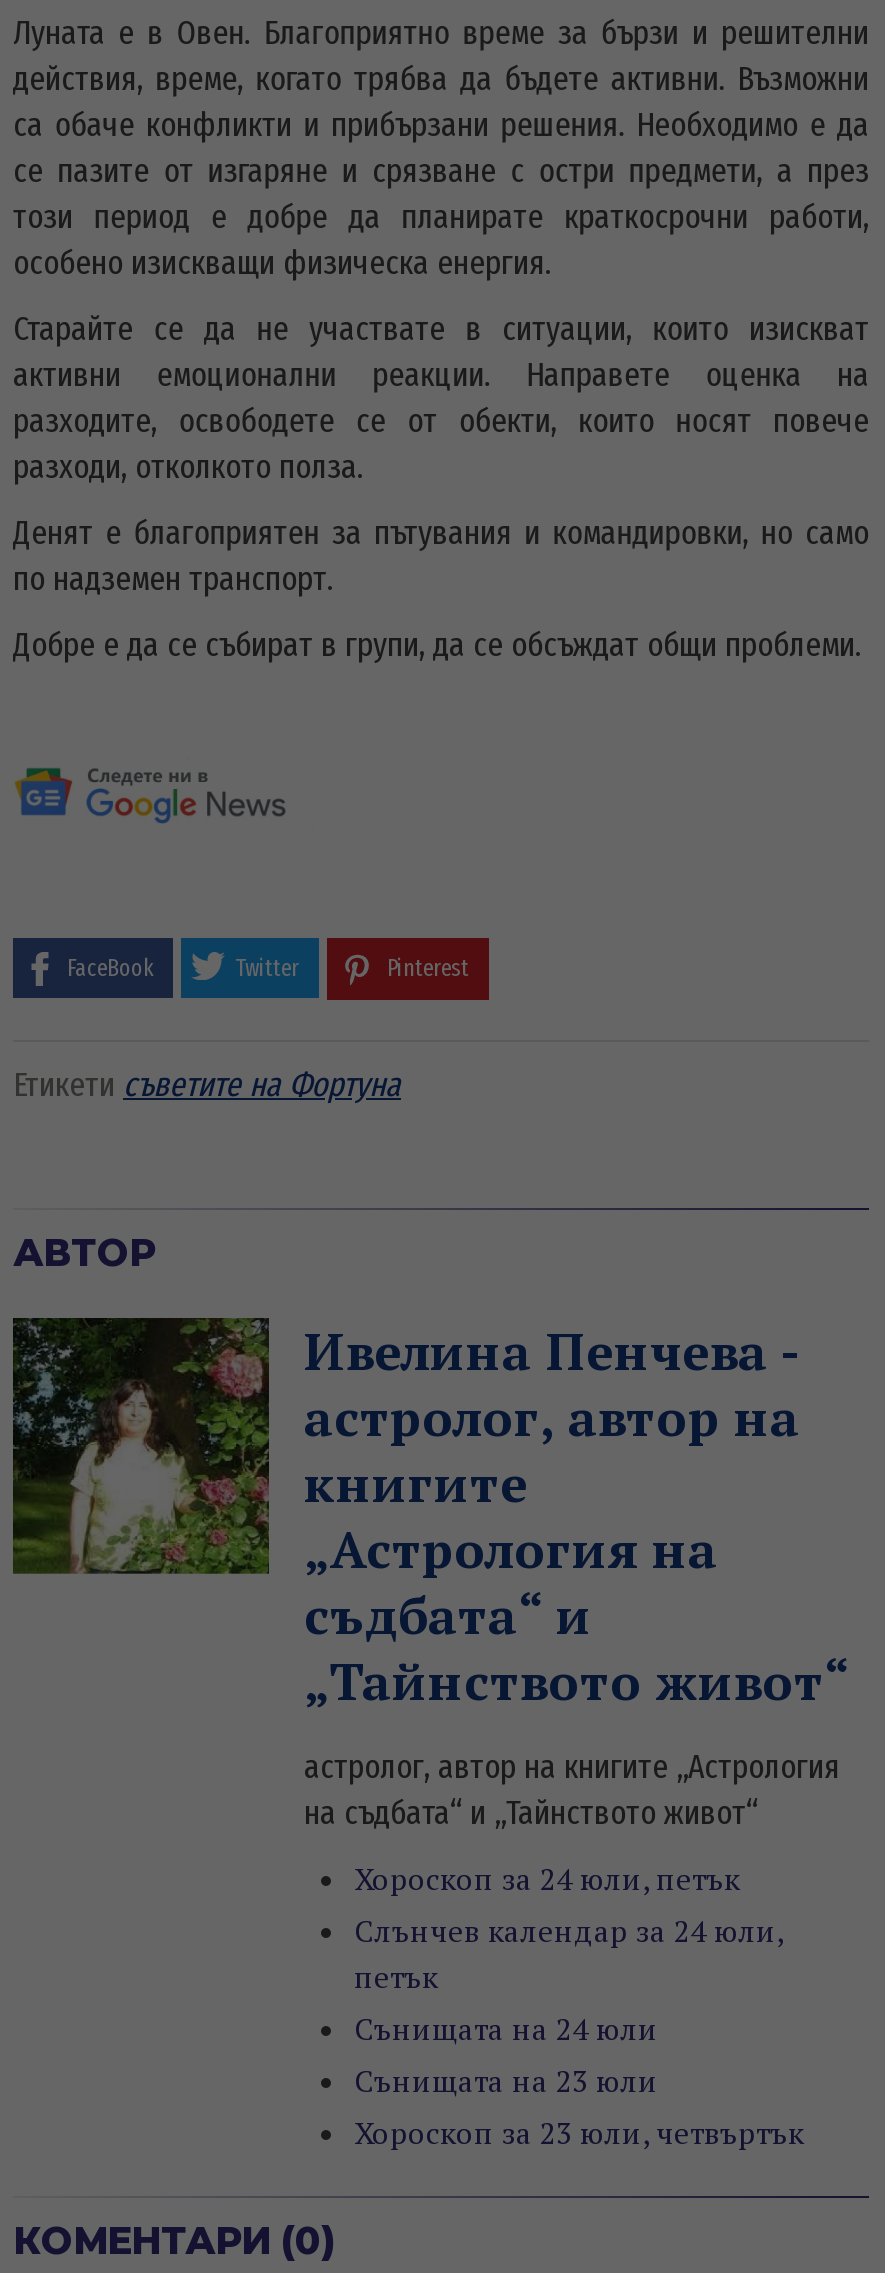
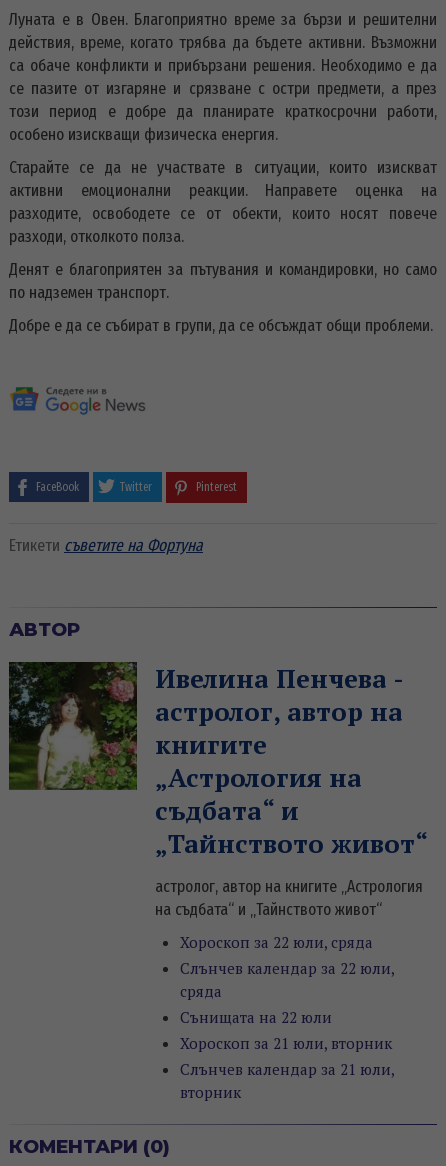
[354,1858,804,2152] Хороскоп за 24 юли, петък | Слънчев календар за 24 юли, | петък | Сънищата на 24 юли | Сънищата на 23 юли | Хороскоп за 23 юли, четвъртък -> [179,932,393,1102] Хороскоп за 22 юли, сряда | Слънчев календар за 22 юли, | сряда | Сънищата на 22 юли | Хороскоп за 21 юли, вторник | Слънчев календар за 21 юли, | вторник

